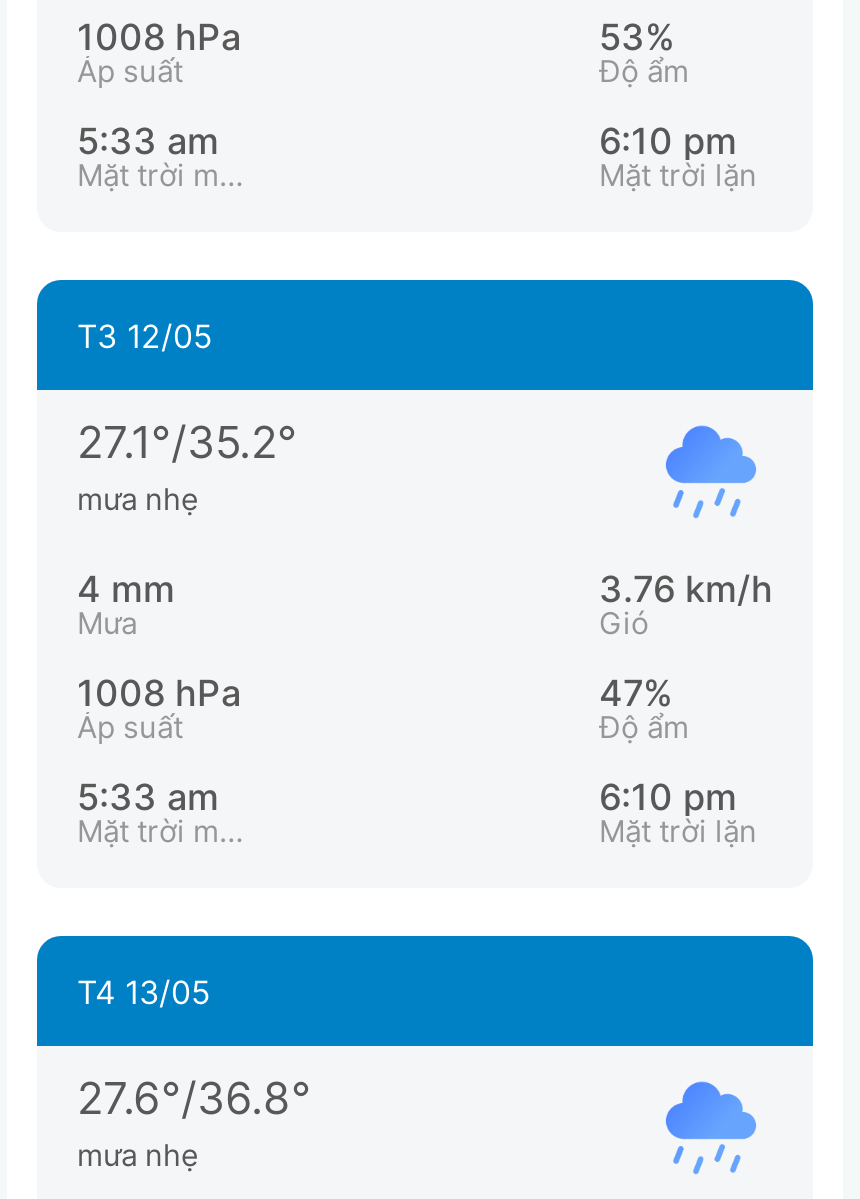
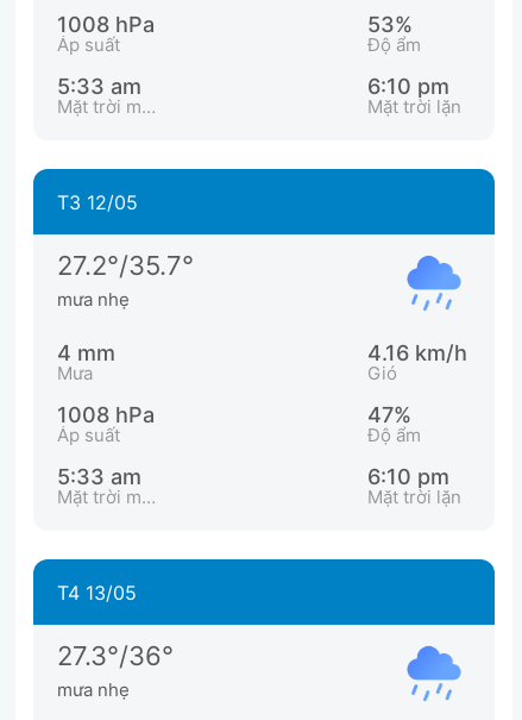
[77,416,297,468] 27.1°/35.2° -> [57,250,194,281] 27.2°/35.7°
[599,568,773,610] 3.76 km/h -> [367,340,467,365] 4.16 km/h
[77,1072,311,1124] 27.6°/36.8° -> [57,641,174,671] 27.3°/36°

